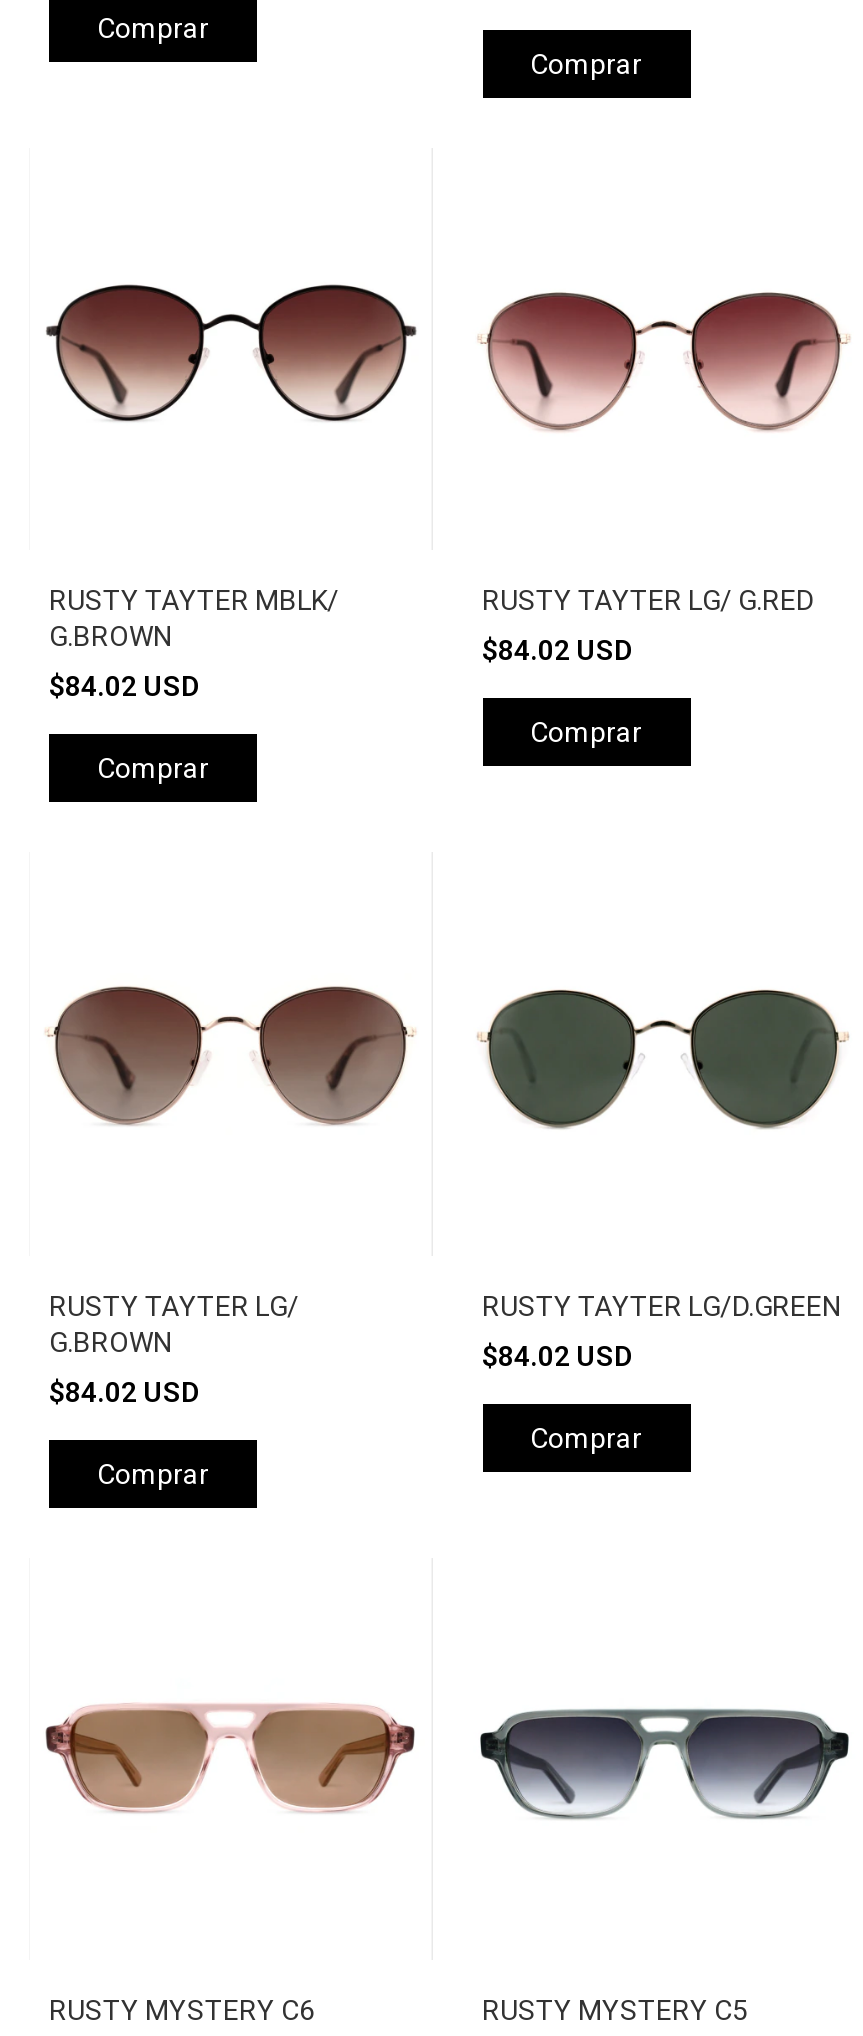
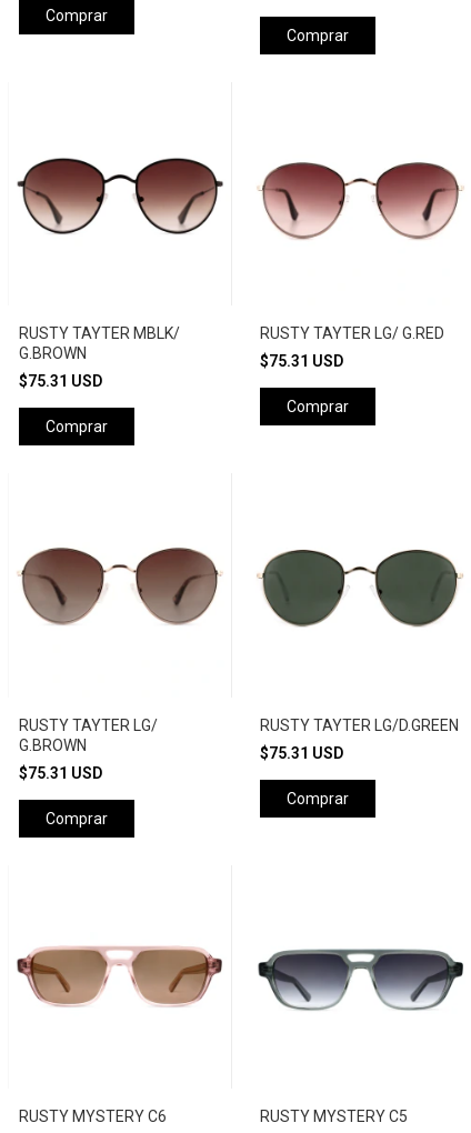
[482,634,638,666] $84.02 USD -> [259,352,346,370] $75.31 USD
[49,670,205,702] $84.02 USD -> [19,372,106,390] $75.31 USD
[482,1339,638,1371] $84.02 USD -> [259,744,346,762] $75.31 USD
[49,1375,205,1407] $84.02 USD -> [19,764,106,782] $75.31 USD

